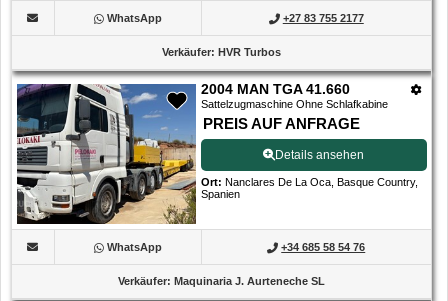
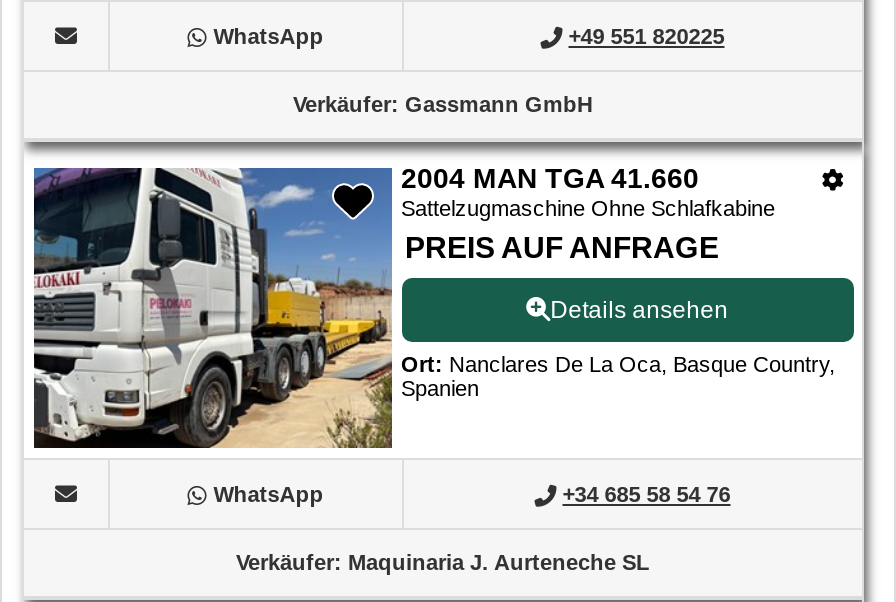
[283,12,364,24] +27 83 755 2177 -> [568,24,724,48] +49 551 820225
[162,46,281,58] Verkäufer: HVR Turbos -> [293,92,593,116] Verkäufer: Gassmann GmbH

